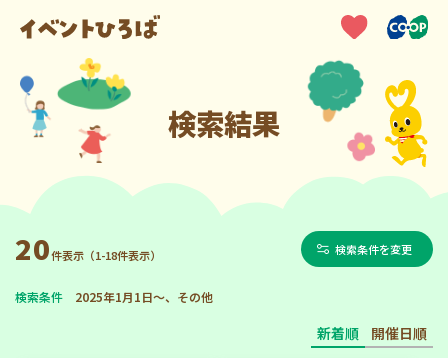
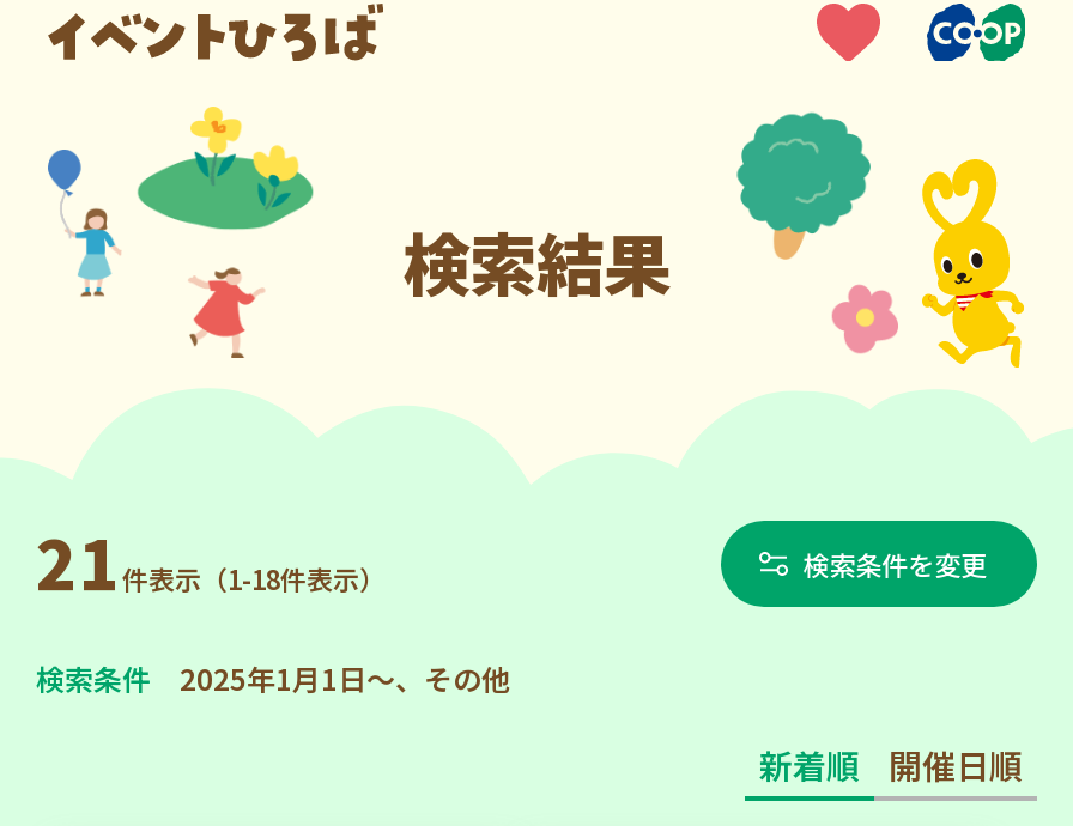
[15,228,161,268] 20件表示（1-18件表示） -> [36,514,386,610] 21件表示（1-18件表示）

